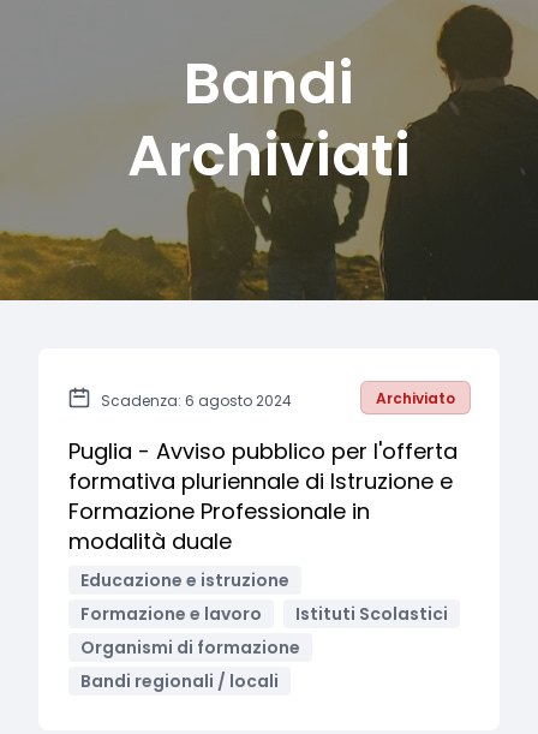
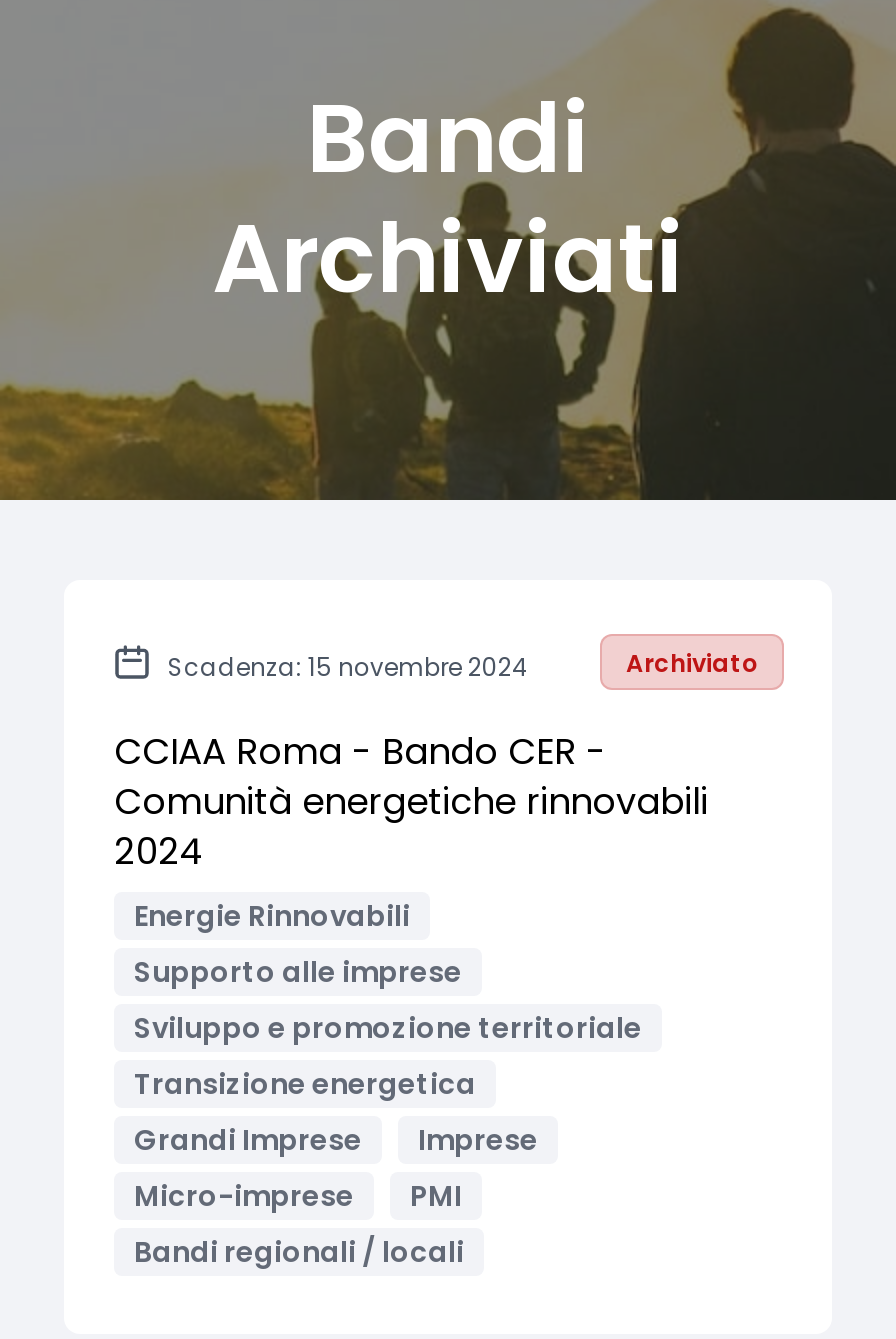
[101,390,292,411] Scadenza: 6 agosto 2024 -> [168,650,528,684] Scadenza: 15 novembre 2024
[68,436,458,660] Puglia - Avviso pubblico per l'offerta | formativa pluriennale di Istruzione e | Formazione Professionale in | modalità duale | Educazione e istruzione | Formazione e lavoro | Istituti Scolastici | Organismi di formazione -> [114,726,708,1216] CCIAA Roma - Bando CER - | Comunità energetiche rinnovabili | 2024 | Energie Rinnovabili | Supporto alle imprese | Sviluppo e promozione territoriale | Transizione energetica | Grandi Imprese | Imprese | Micro-imprese | PMI

